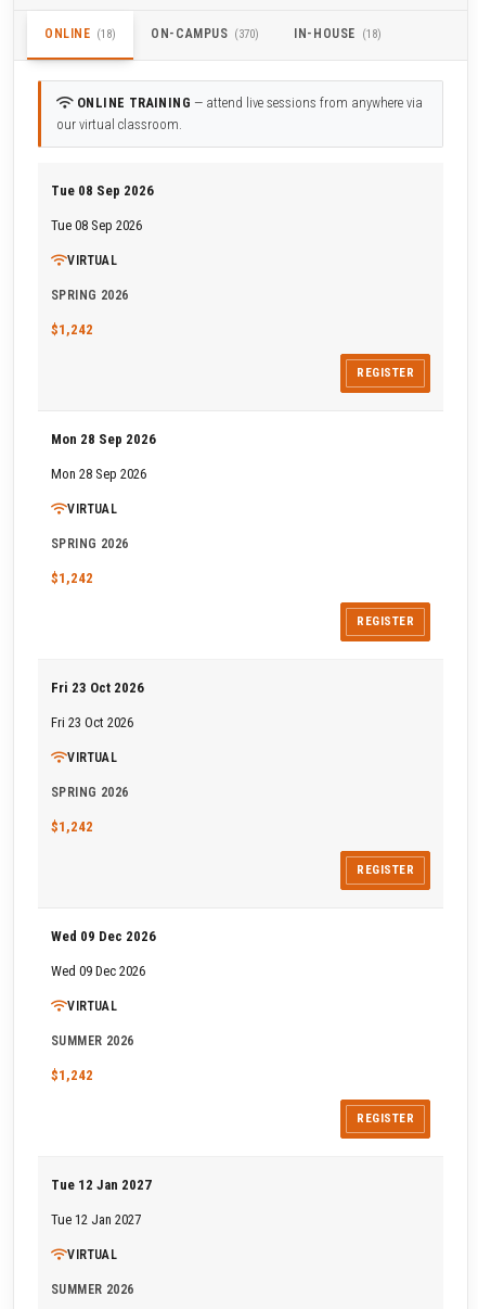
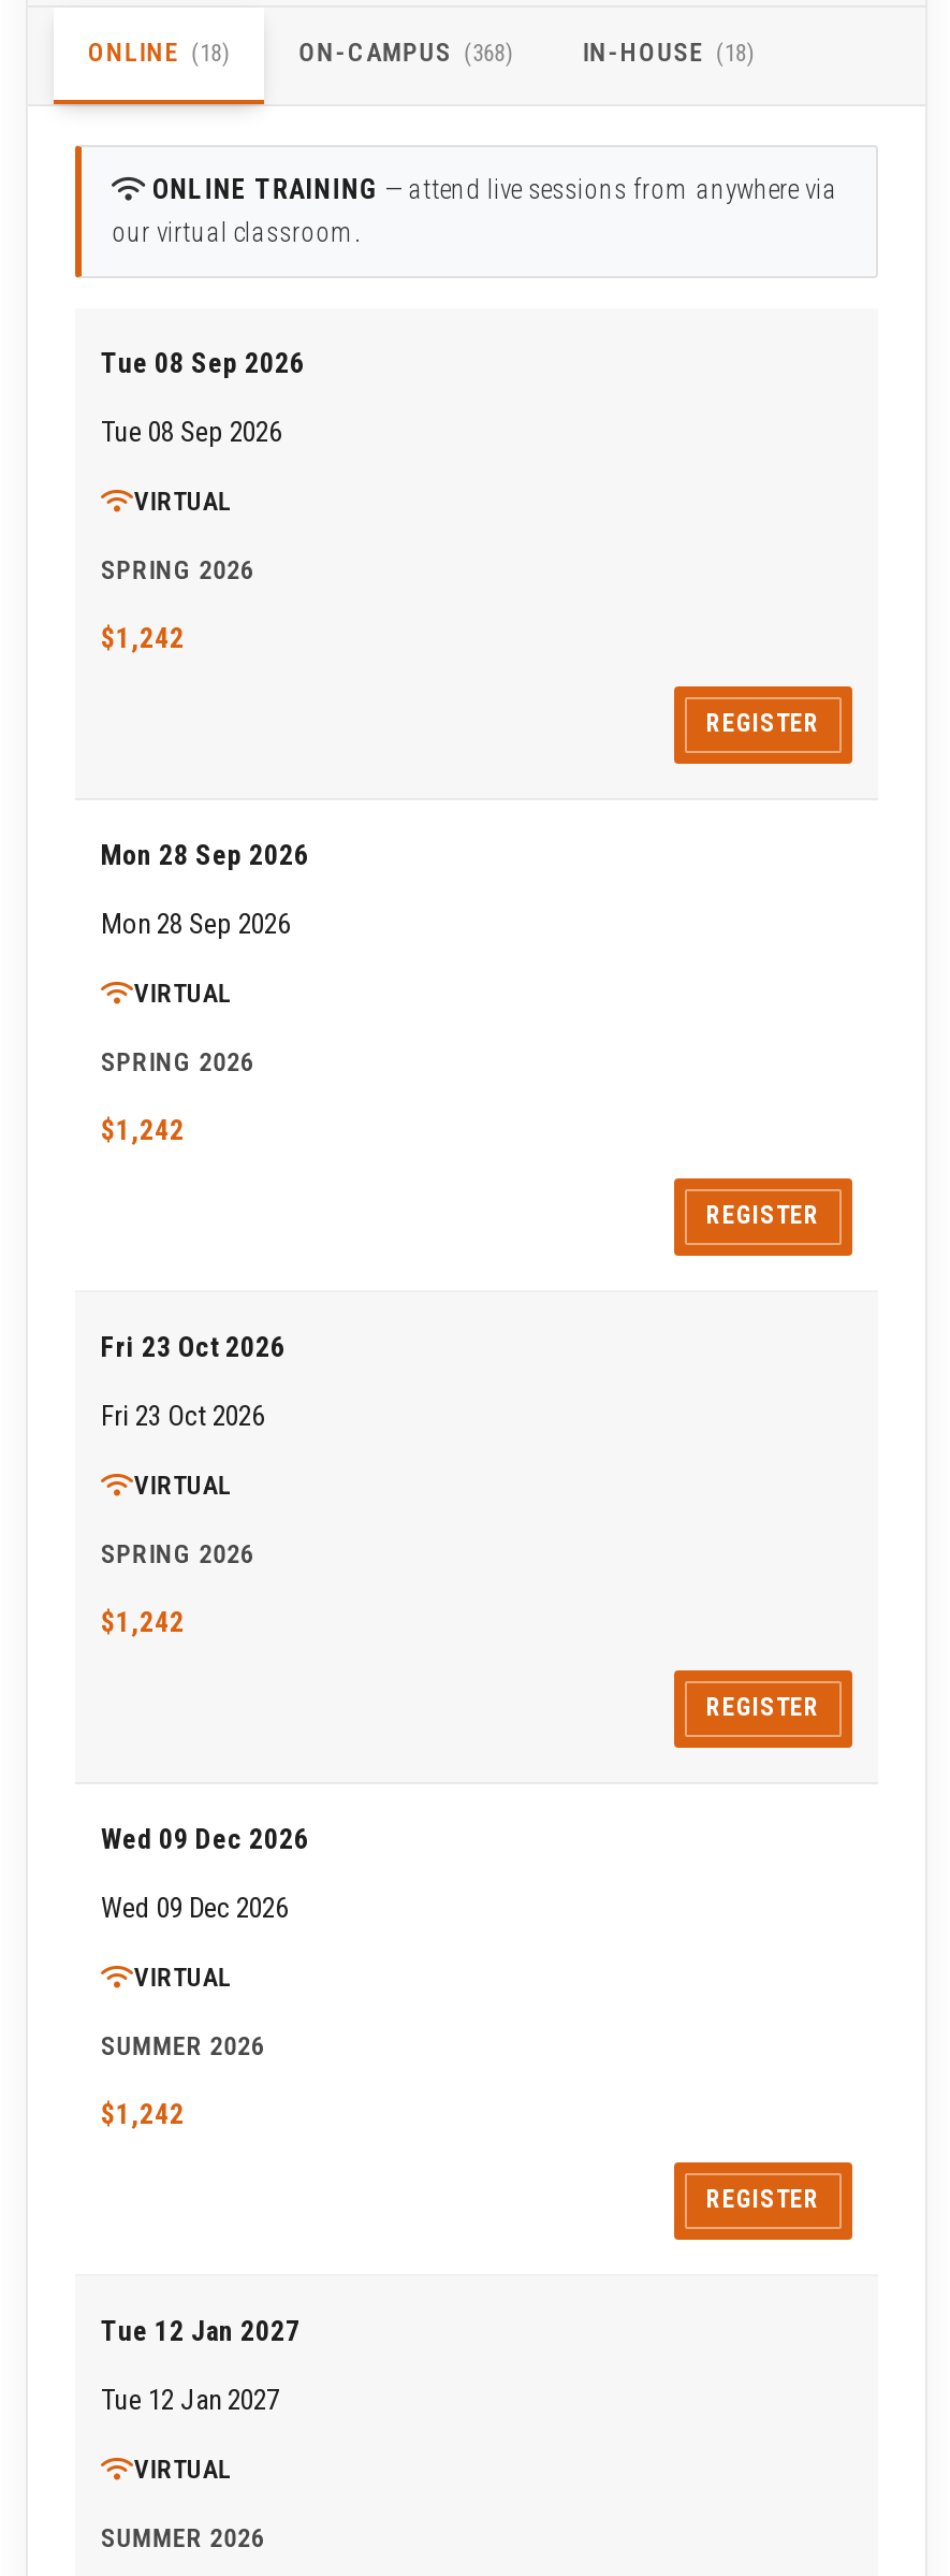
[151,26,259,41] ON-CAMPUS (370) -> [299,37,514,67] ON-CAMPUS (368)

